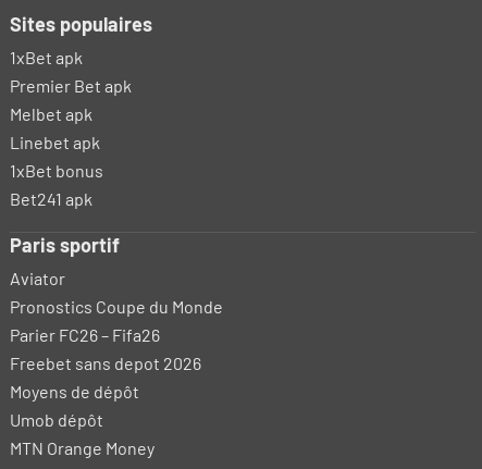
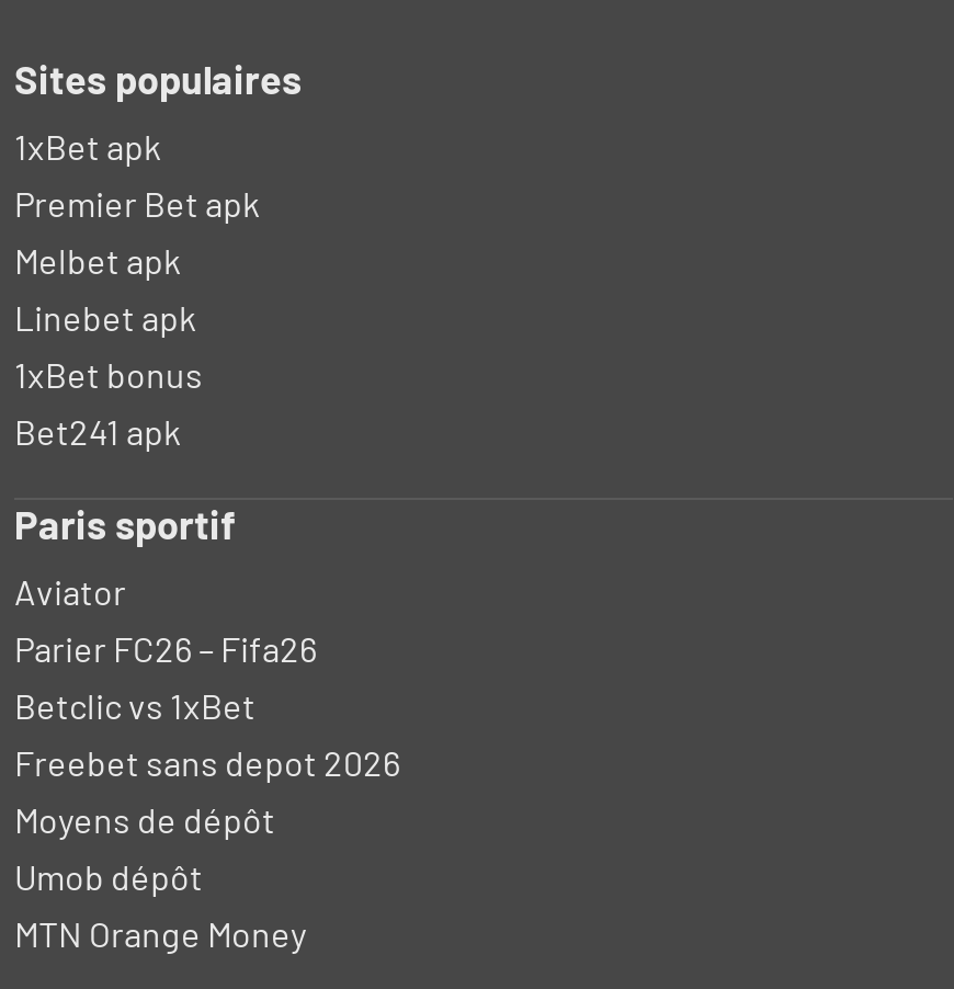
[10,296,223,317] Pronostics Coupe du Monde -> none
moved [10,324,160,345] -> [14,627,317,669]: Parier FC26 – Fifa26
none -> [14,684,255,726] Betclic vs 1xBet

